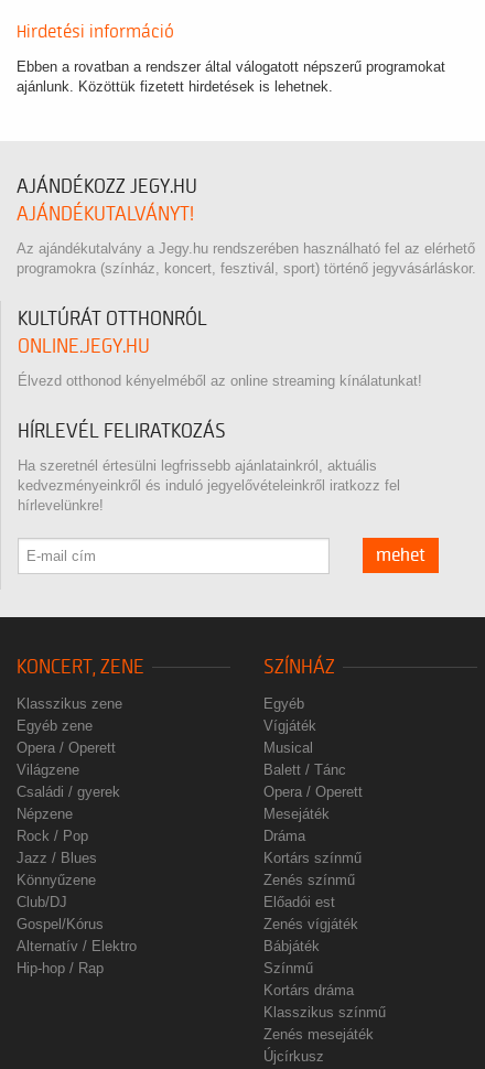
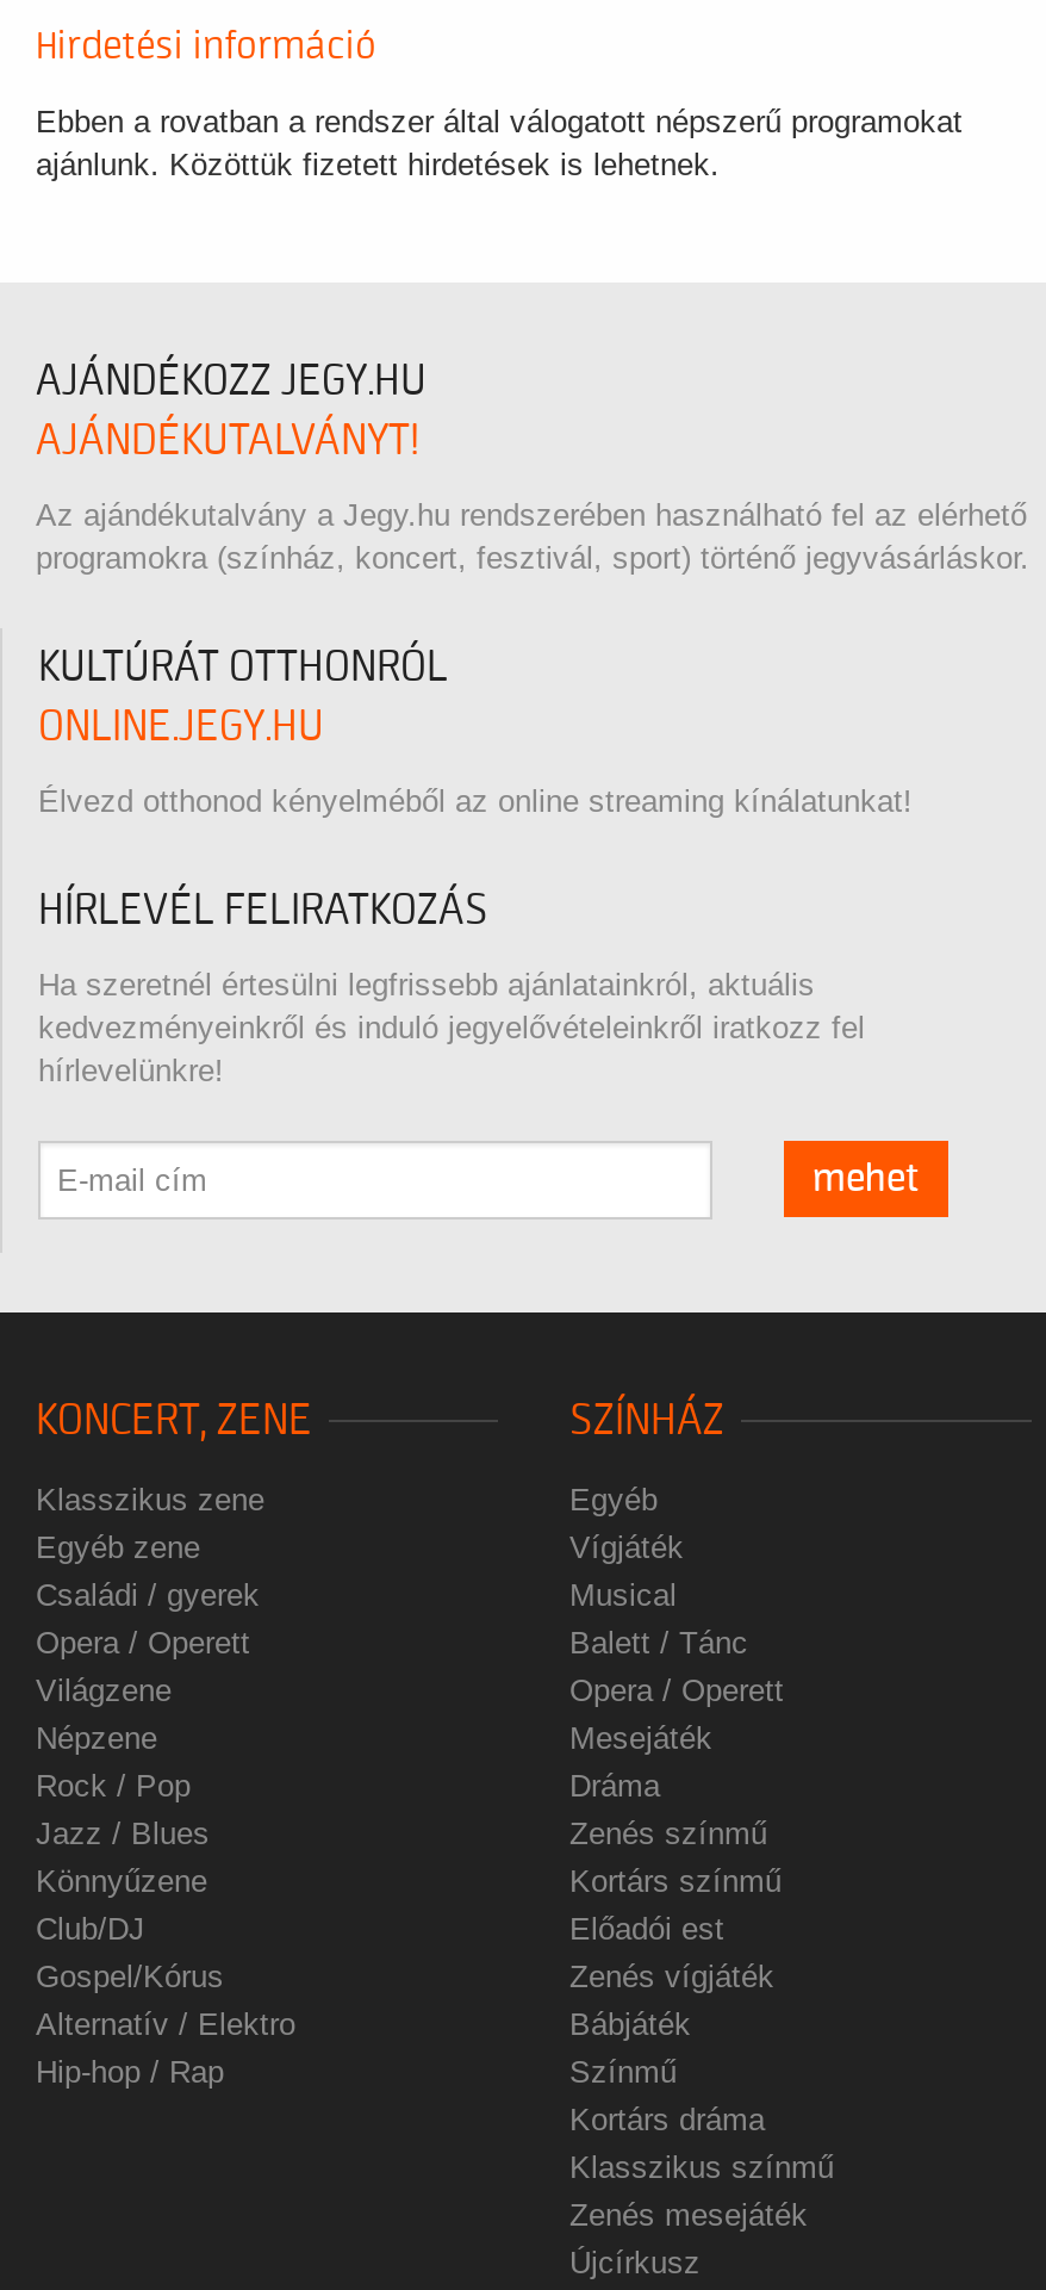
moved [17,740,116,778] -> [36,1625,250,1708]: Opera / Operett | Világzene
moved [17,784,120,800] -> [36,1577,260,1613]: Családi / gyerek
moved [263,850,362,866] -> [569,1863,782,1899]: Kortárs színmű
moved [263,872,355,888] -> [569,1816,767,1852]: Zenés színmű

